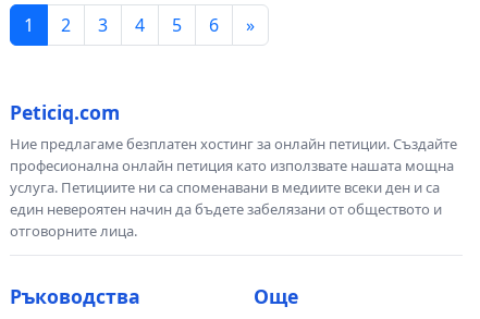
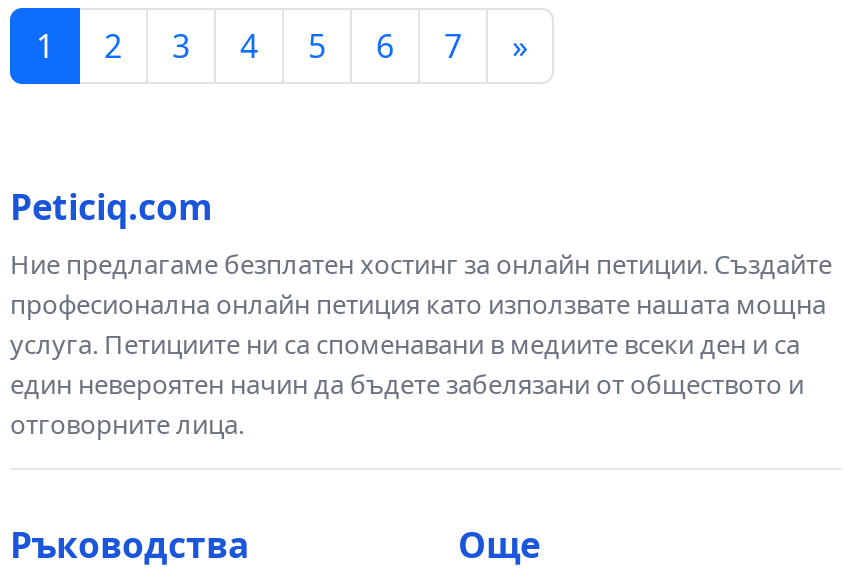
none -> [444,24,462,68] 7

